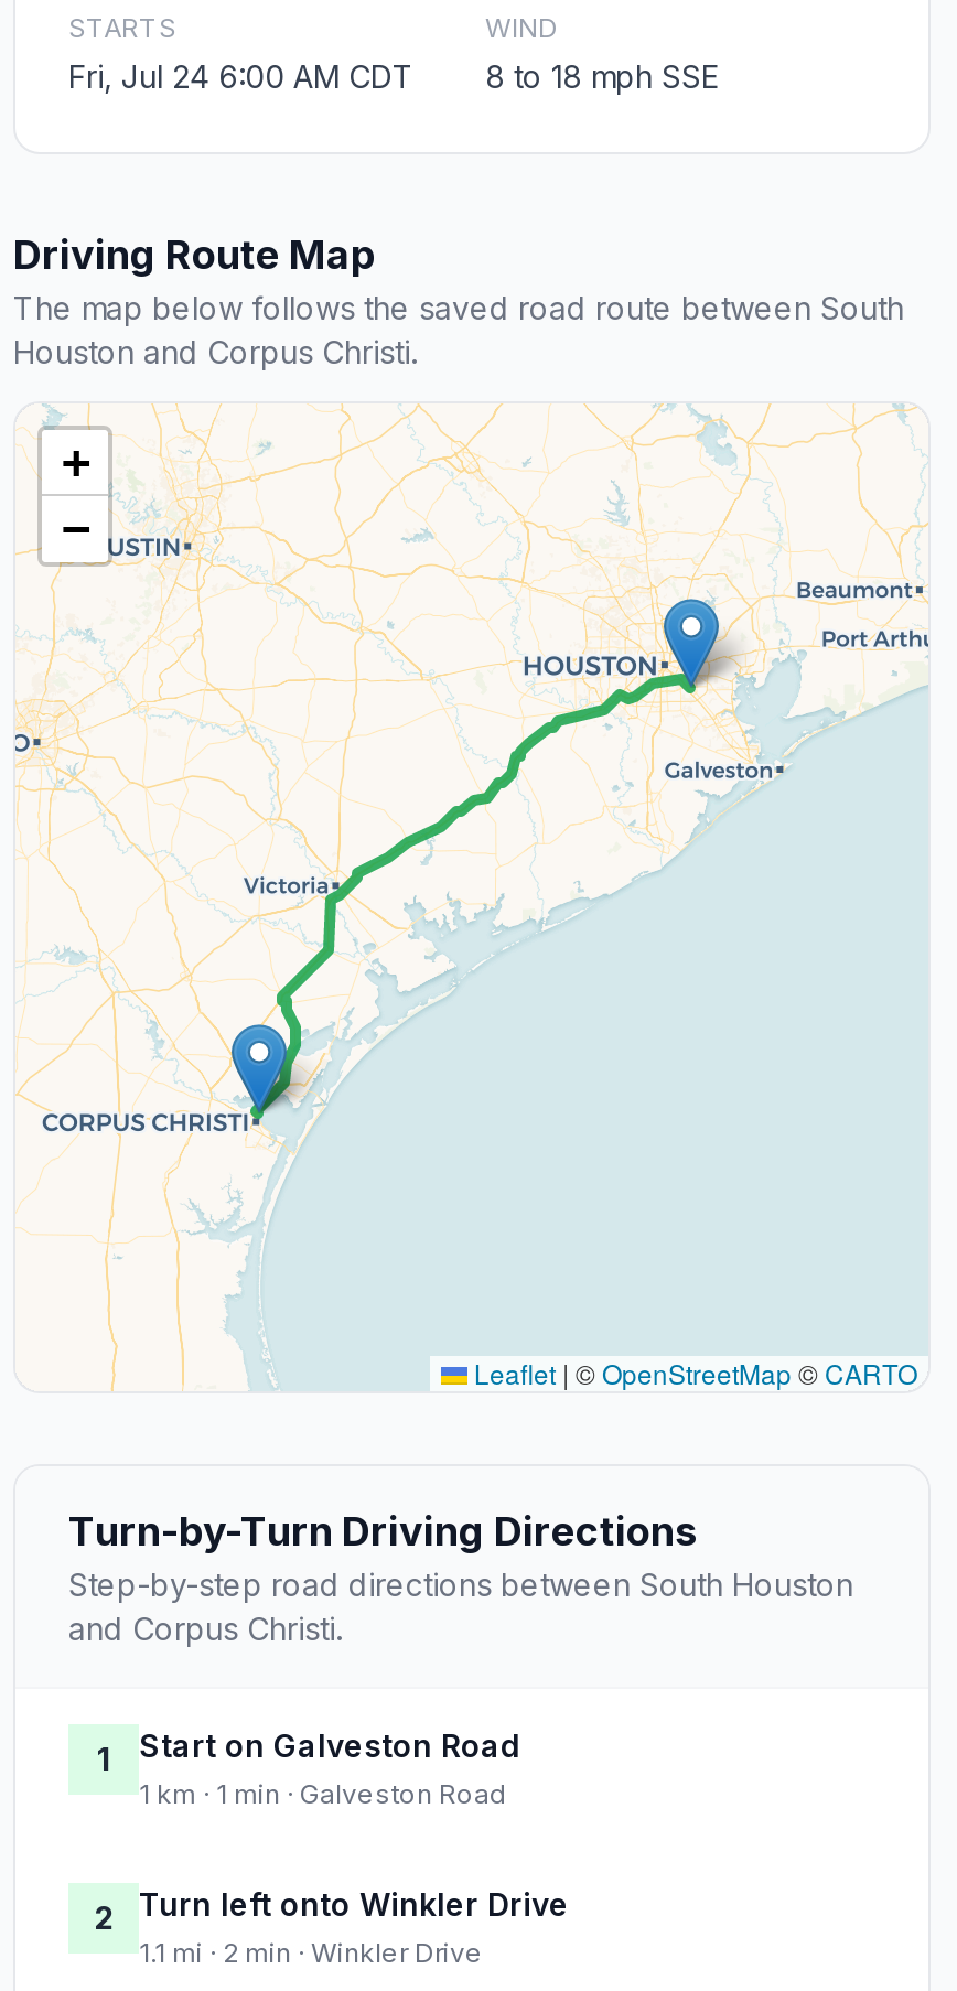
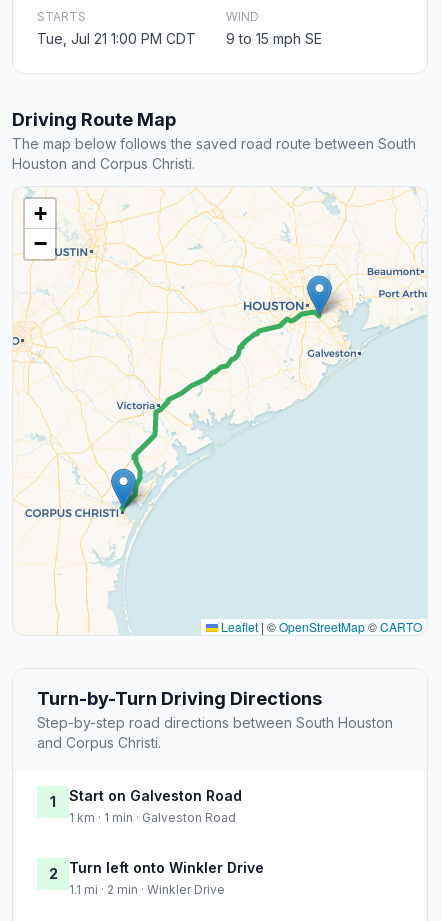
[68,58,415,95] Fri, Jul 24 6:00 AM CDT -> [37,30,196,47] Tue, Jul 21 1:00 PM CDT
[485,58,719,95] 8 to 18 mph SSE -> [226,30,322,47] 9 to 15 mph SE

